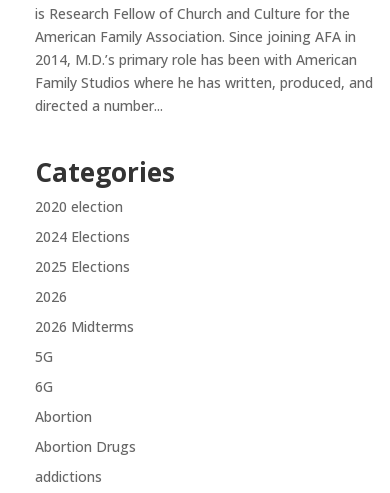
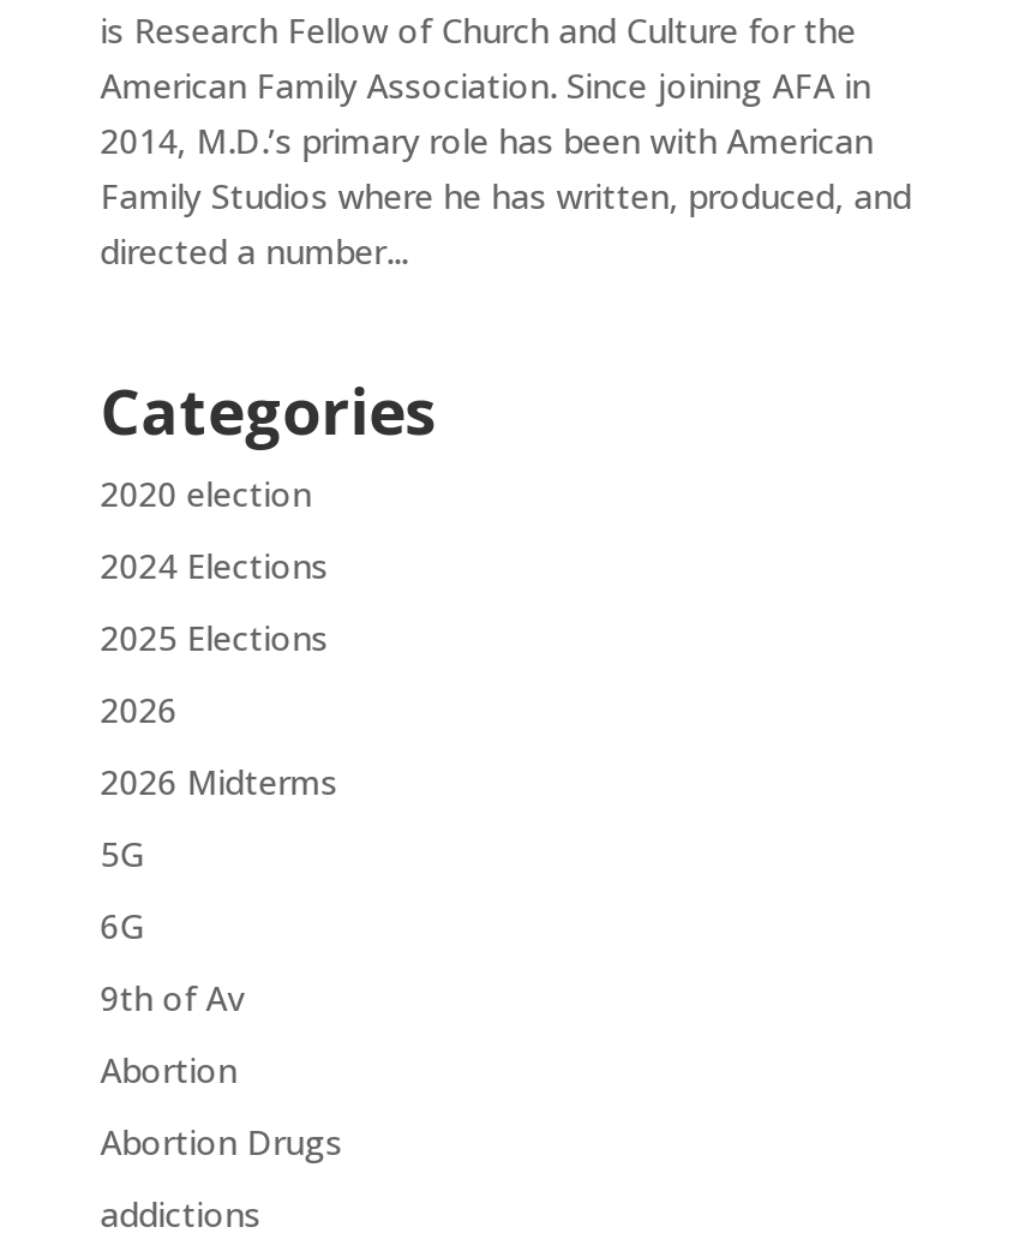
none -> [100,976,244,1022] 9th of Av

